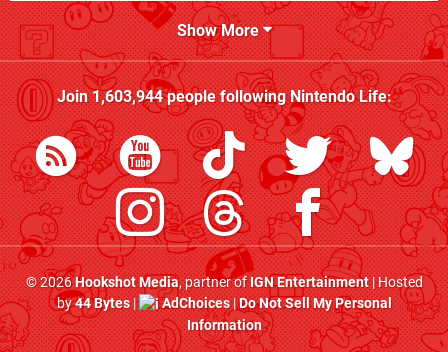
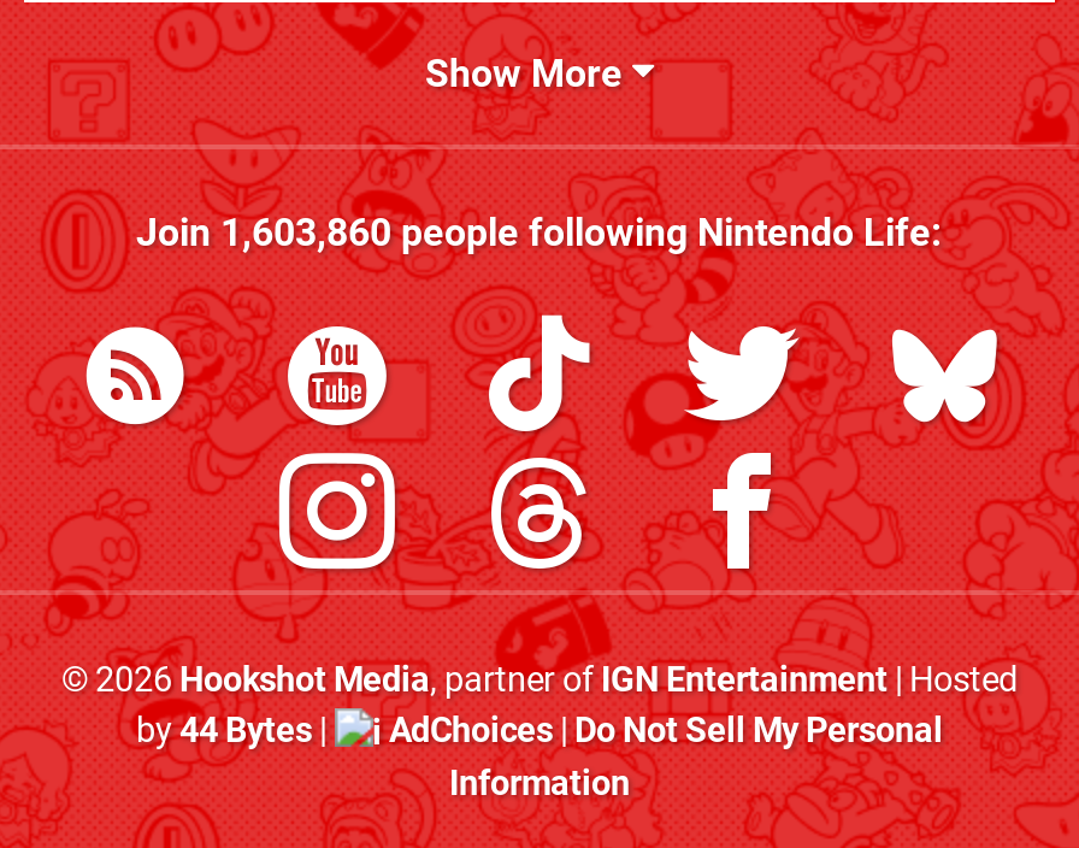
[56,87,391,106] Join 1,603,944 people following Nintendo Life: -> [136,210,943,255] Join 1,603,860 people following Nintendo Life:

